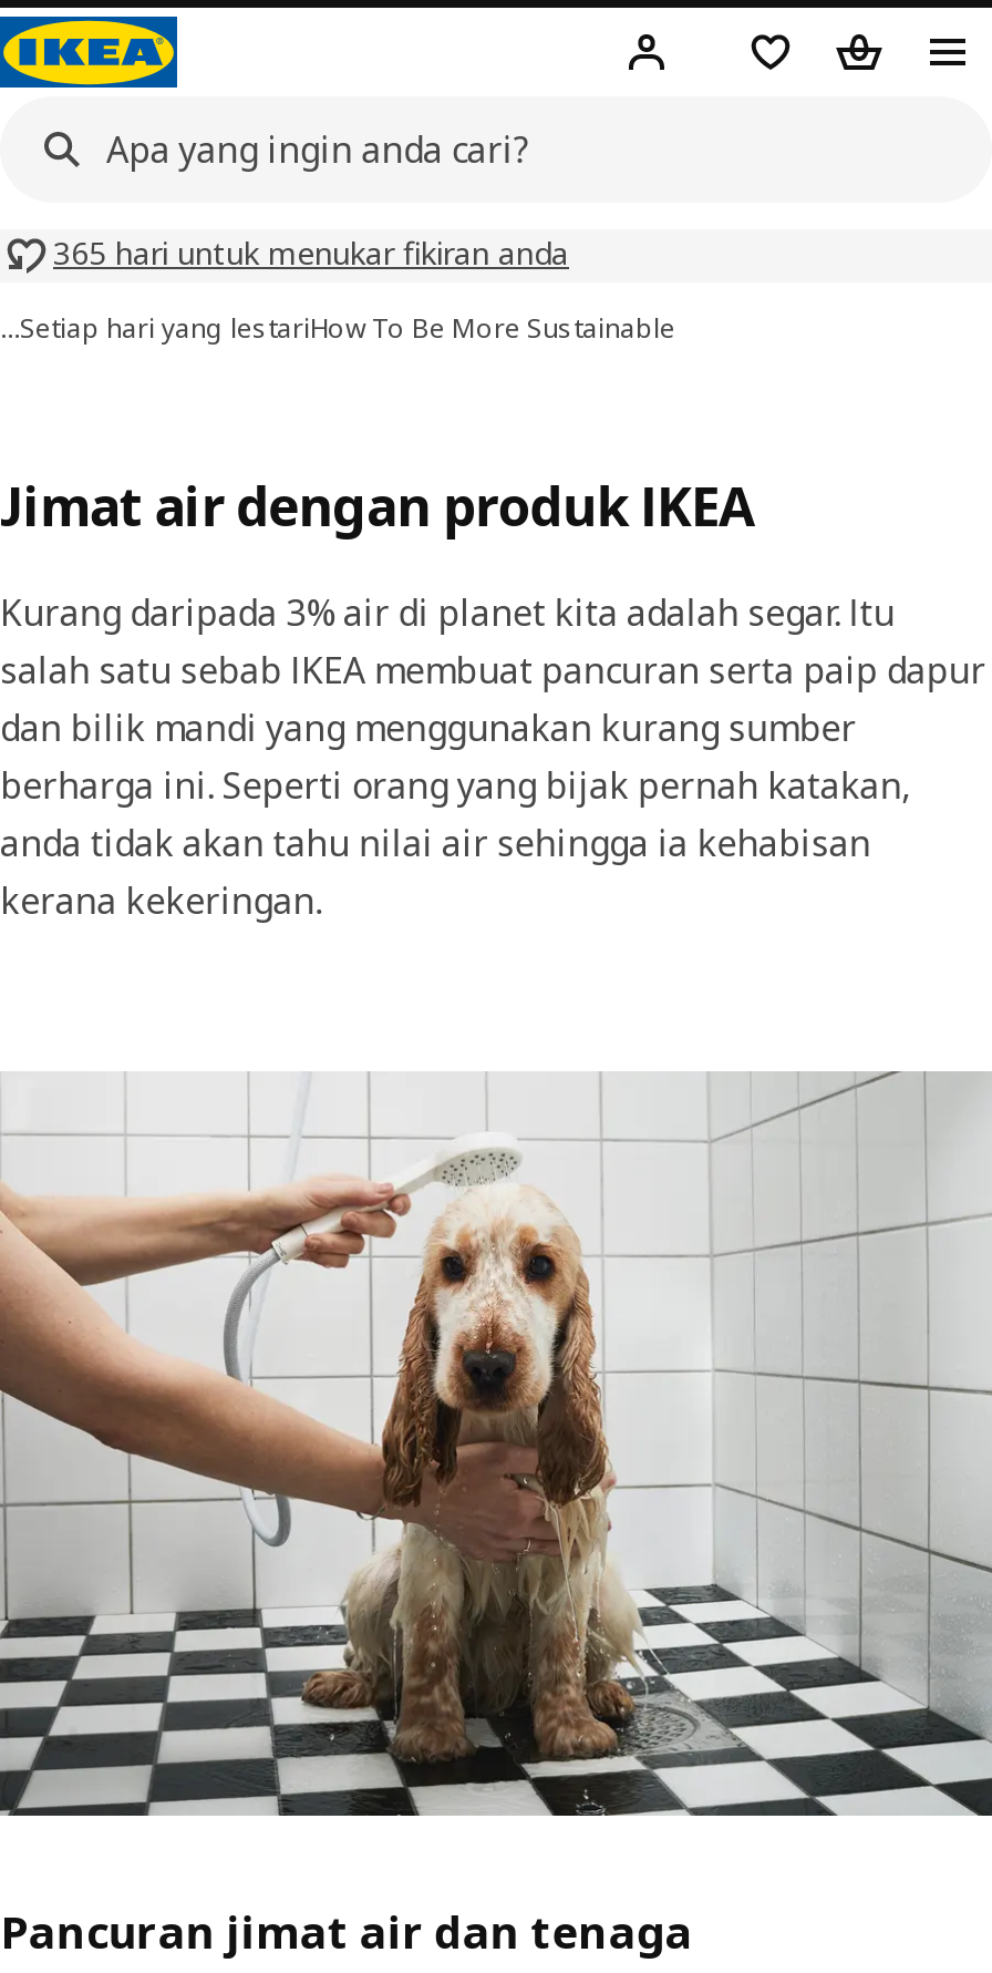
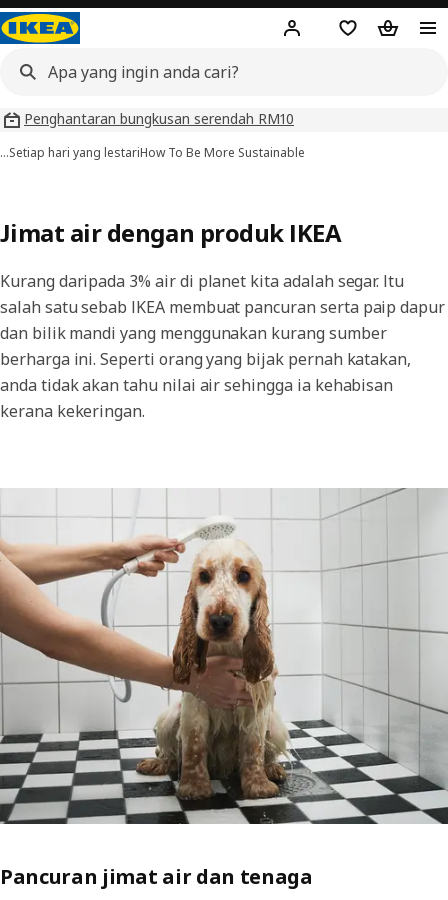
[53,232,569,274] 365 hari untuk menukar fikiran anda -> [24,109,294,128] Penghantaran bungkusan serendah RM10

